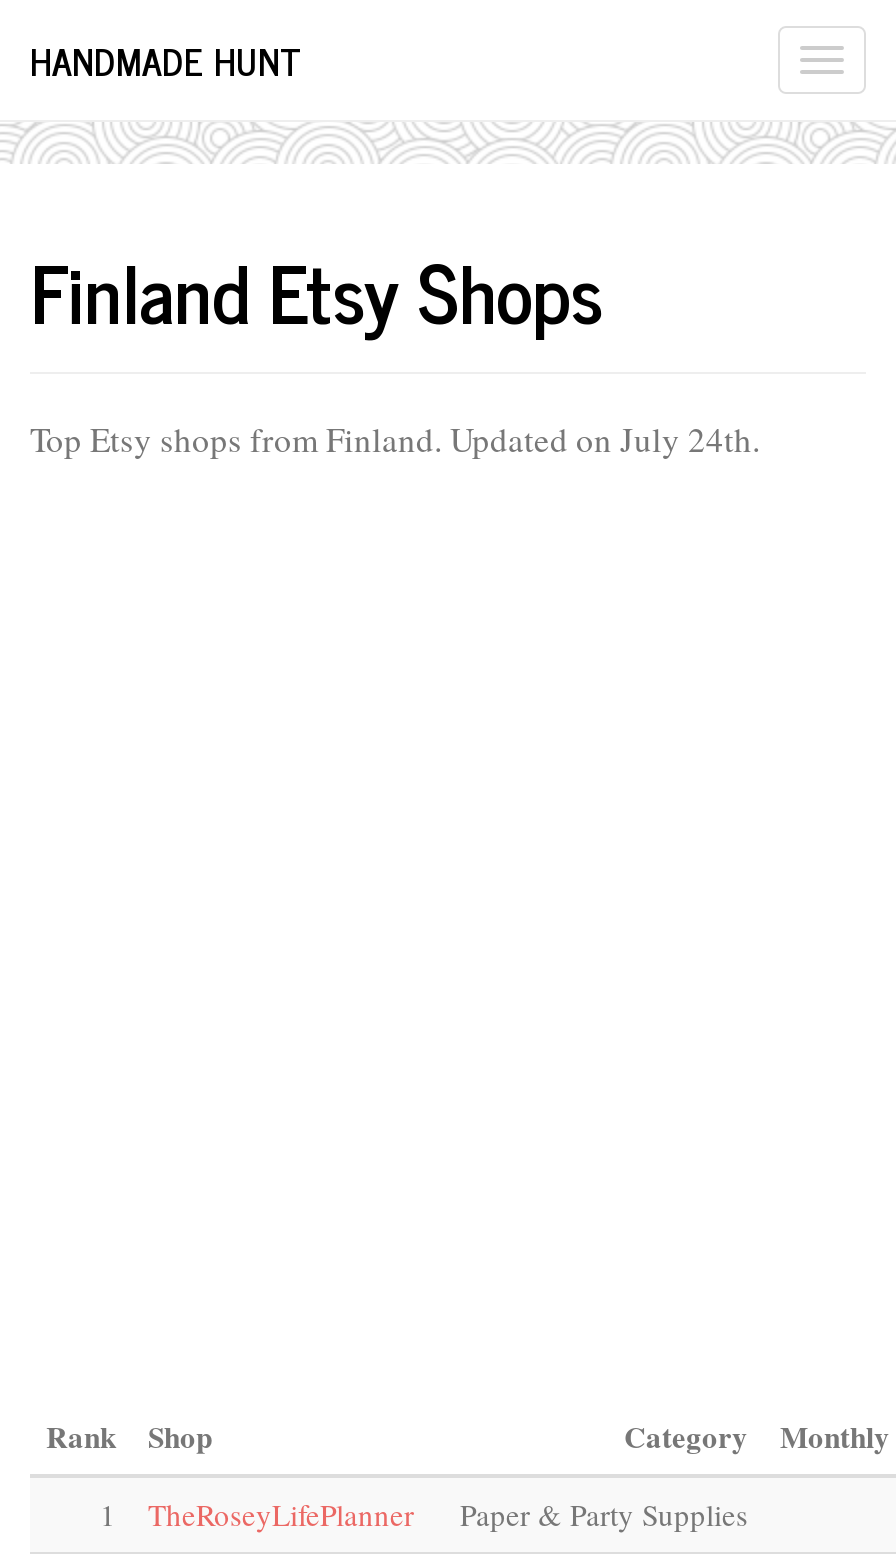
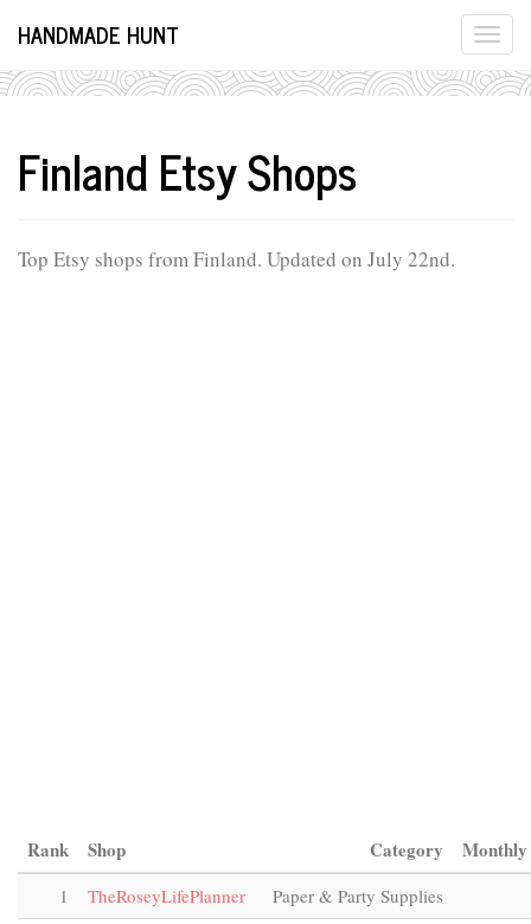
[30,416,760,462] Top Etsy shops from Finland. Updated on July 24th. -> [18,245,455,272] Top Etsy shops from Finland. Updated on July 22nd.

